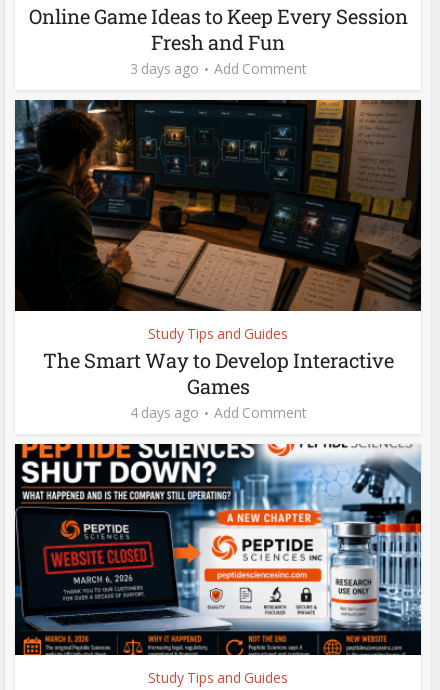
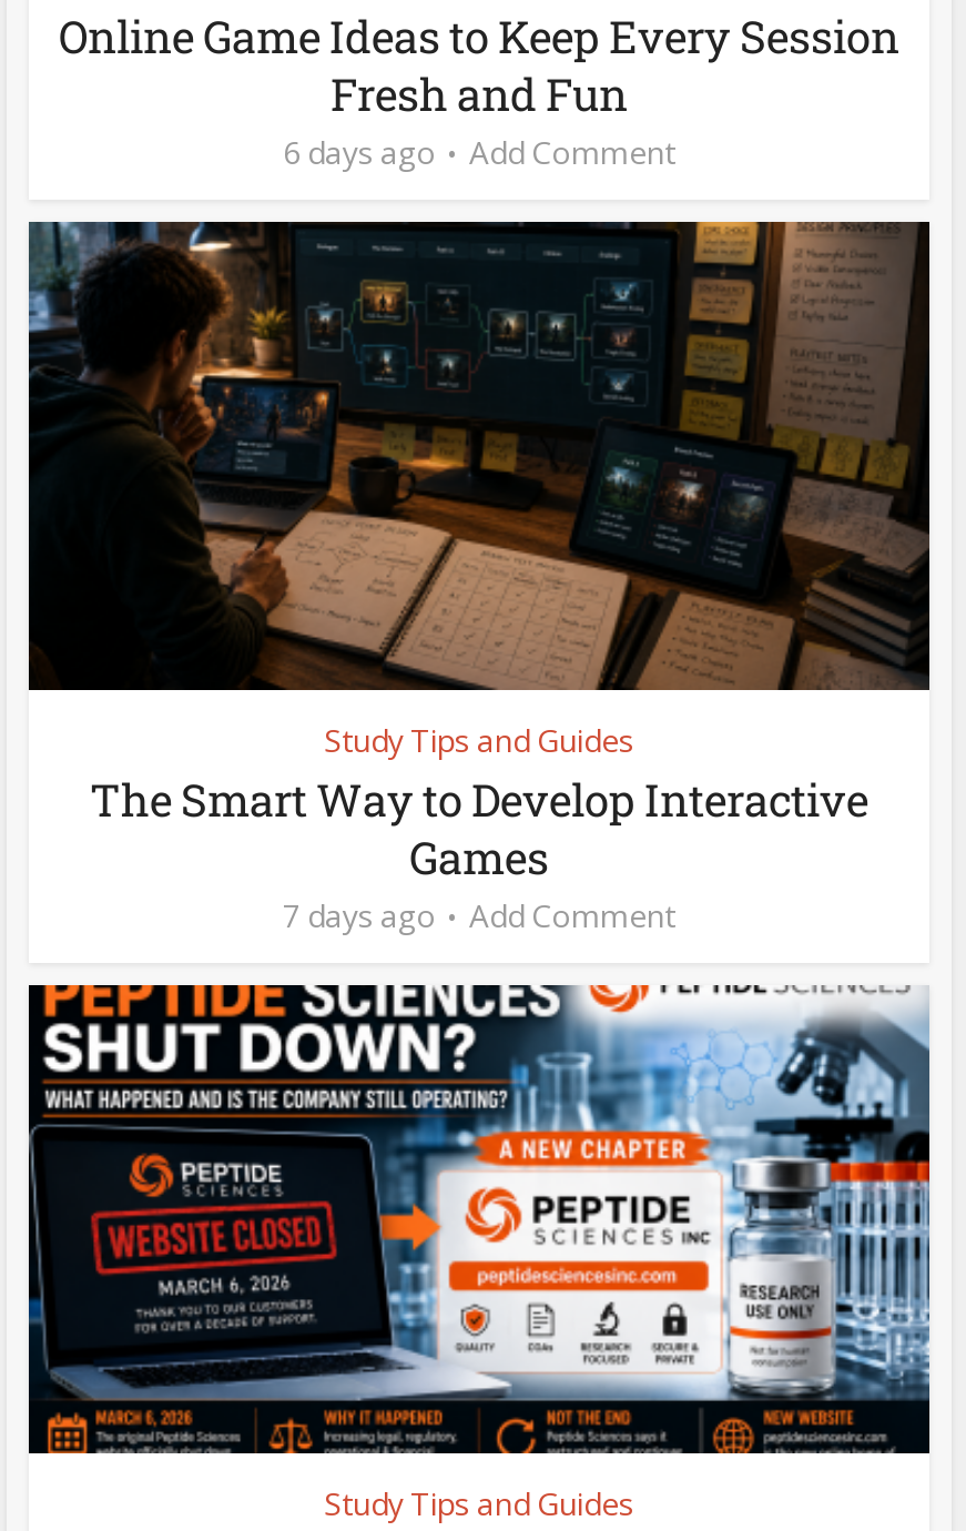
[129,59,306,78] 3 days ago Add Comment -> [283,130,675,173] 6 days ago Add Comment
[129,403,306,422] 4 days ago Add Comment -> [283,894,675,936] 7 days ago Add Comment

